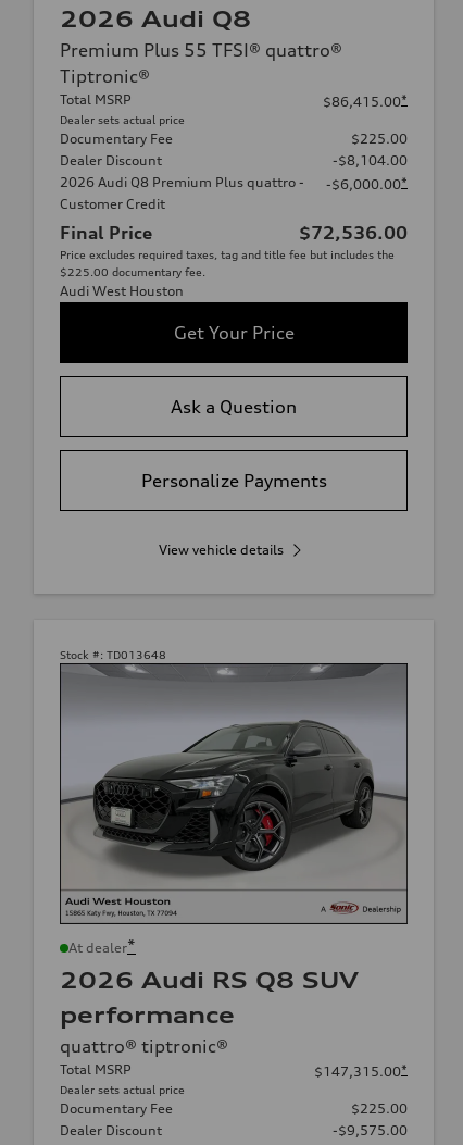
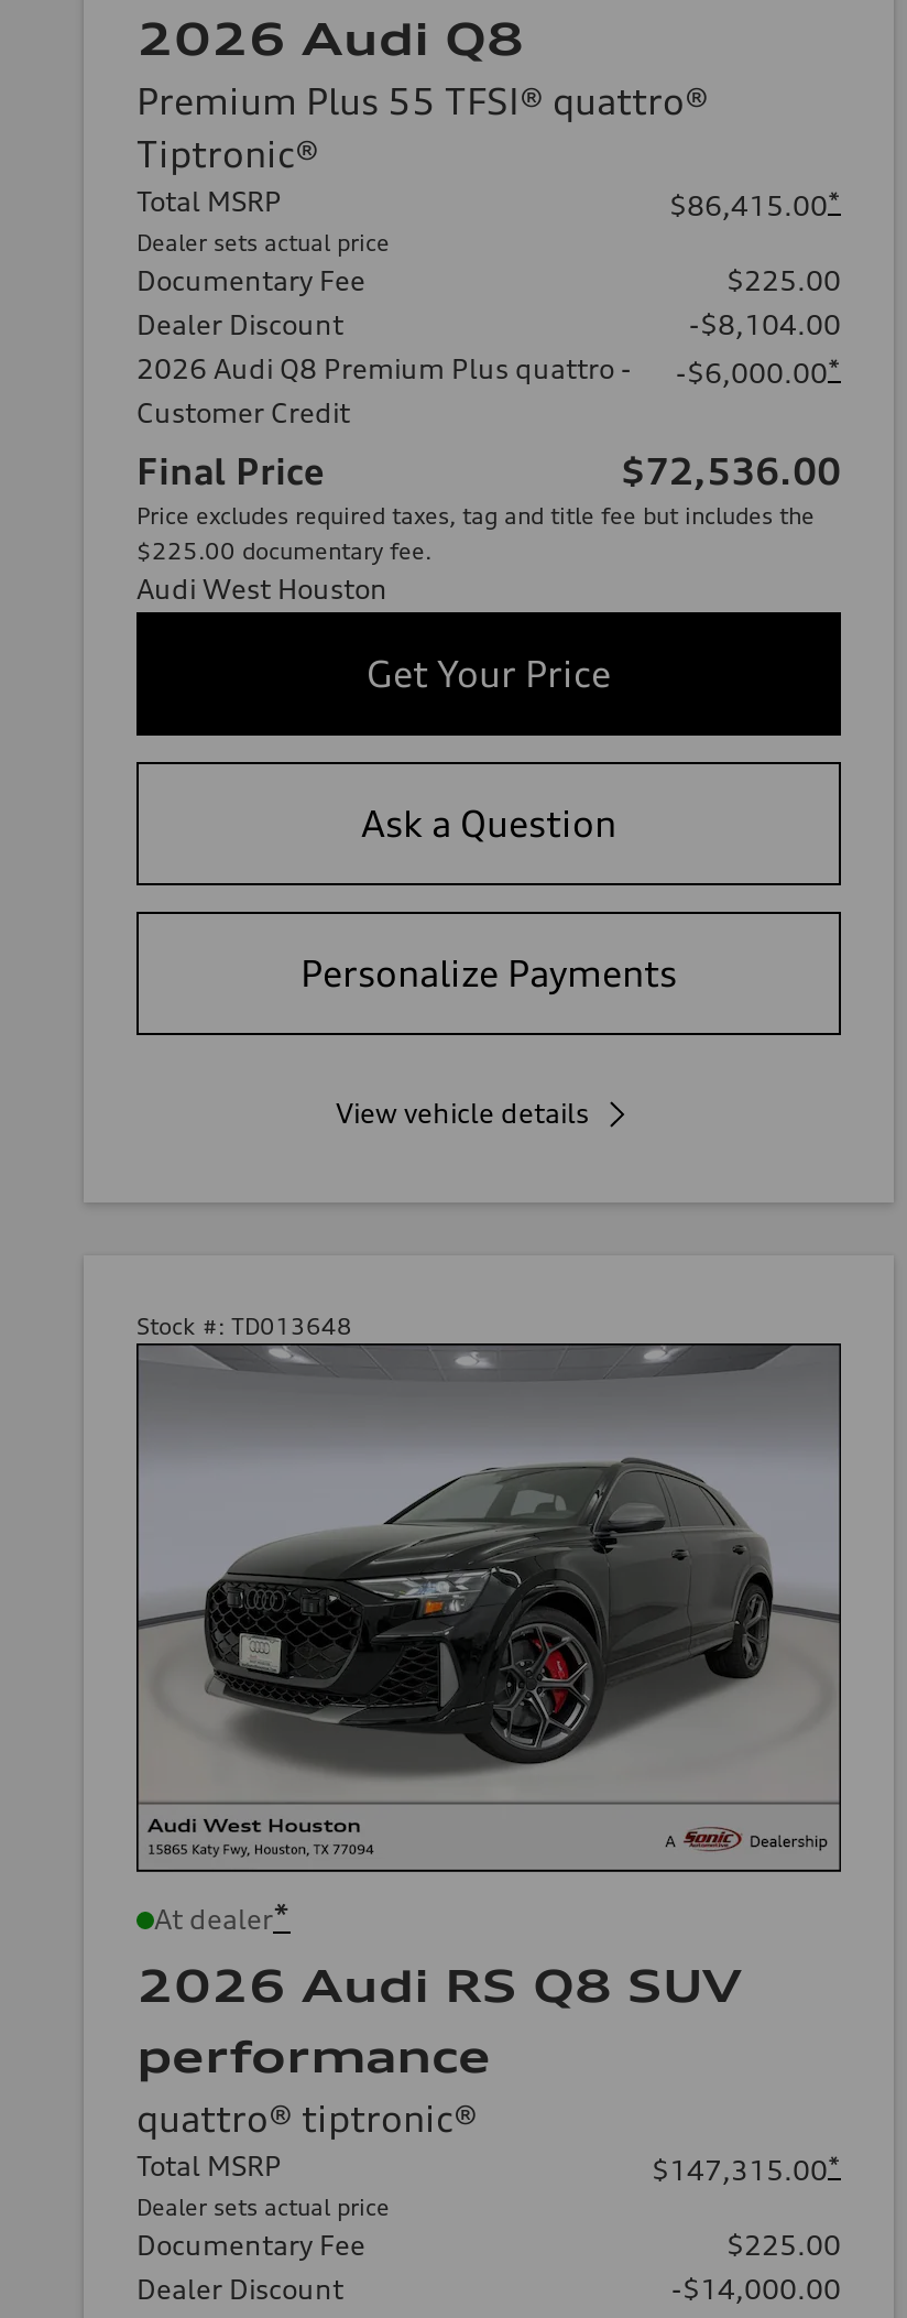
[333,1122,408,1138] -$9,575.00 -> [671,2273,841,2306] -$14,000.00

